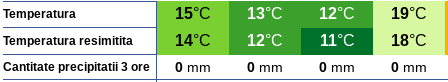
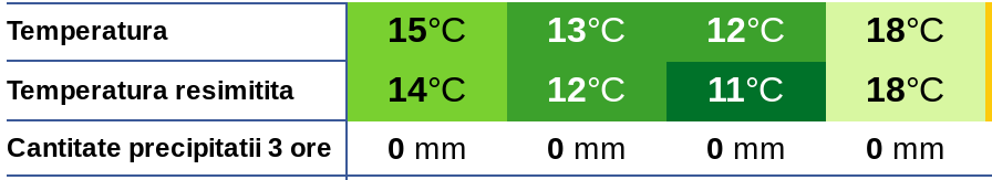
[391,5,427,22] 19°C -> [866,11,945,49] 18°C

